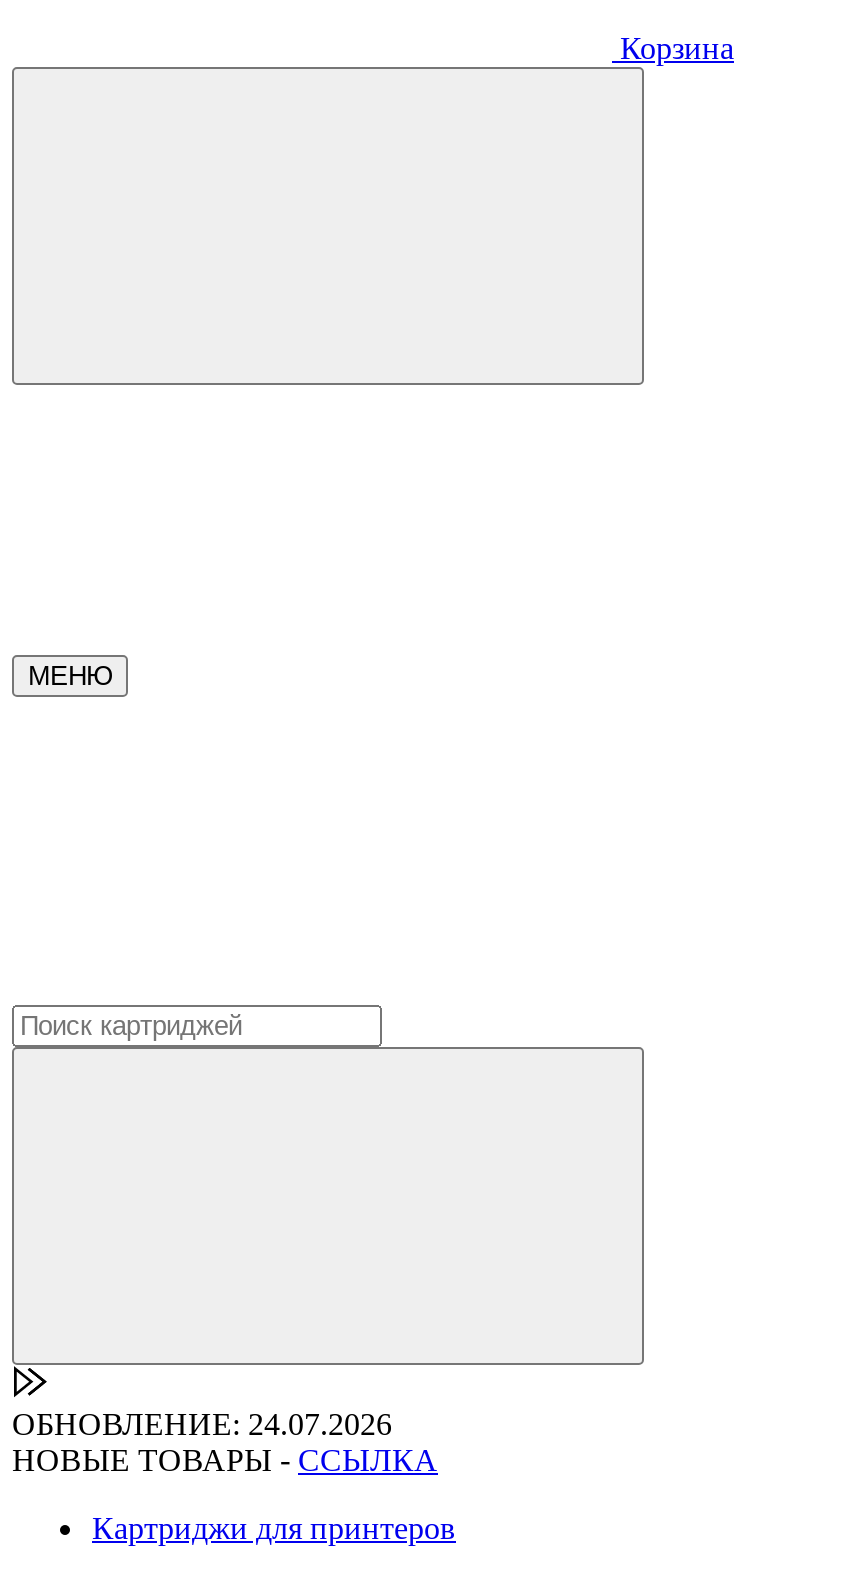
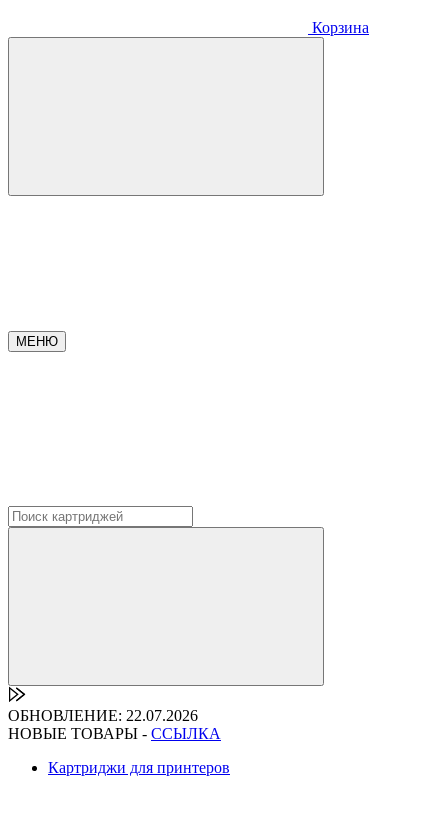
[12,1407,392,1441] ОБНОВЛЕНИЕ: 24.07.2026 -> [8,707,198,724] ОБНОВЛЕНИЕ: 22.07.2026

